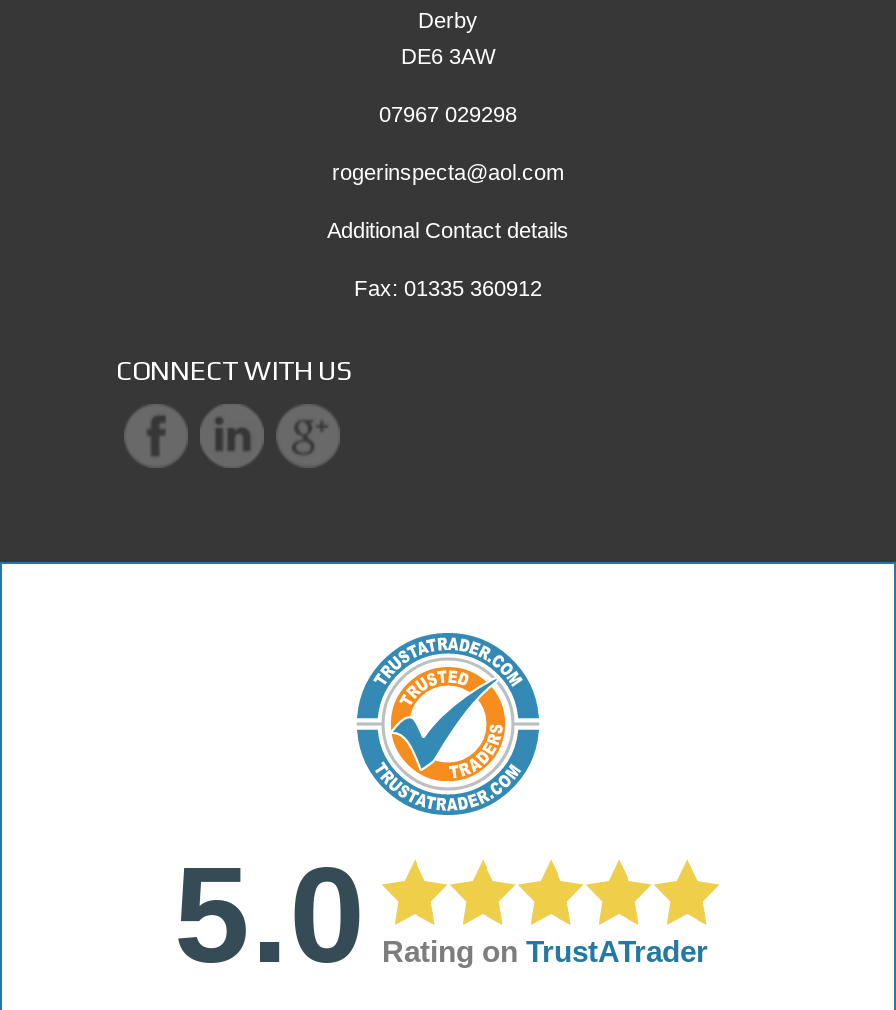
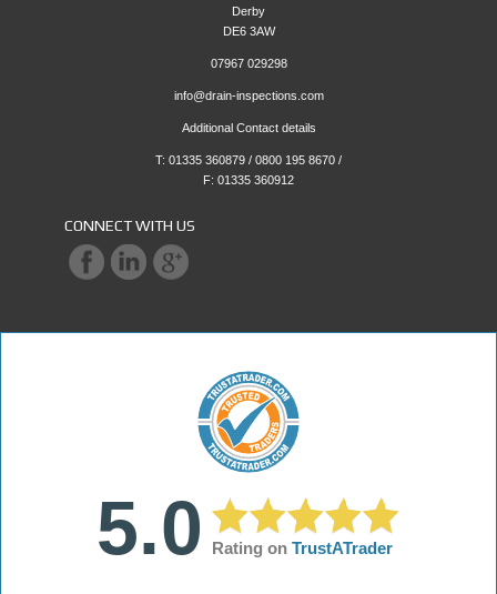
[332,160,564,184] rogerinspecta@aol.com -> [174,89,323,102] info@drain-inspections.com
[354,276,542,300] Fax: 01335 360912 -> [155,153,342,187] T: 01335 360879 / 0800 195 8670 / | F: 01335 360912

